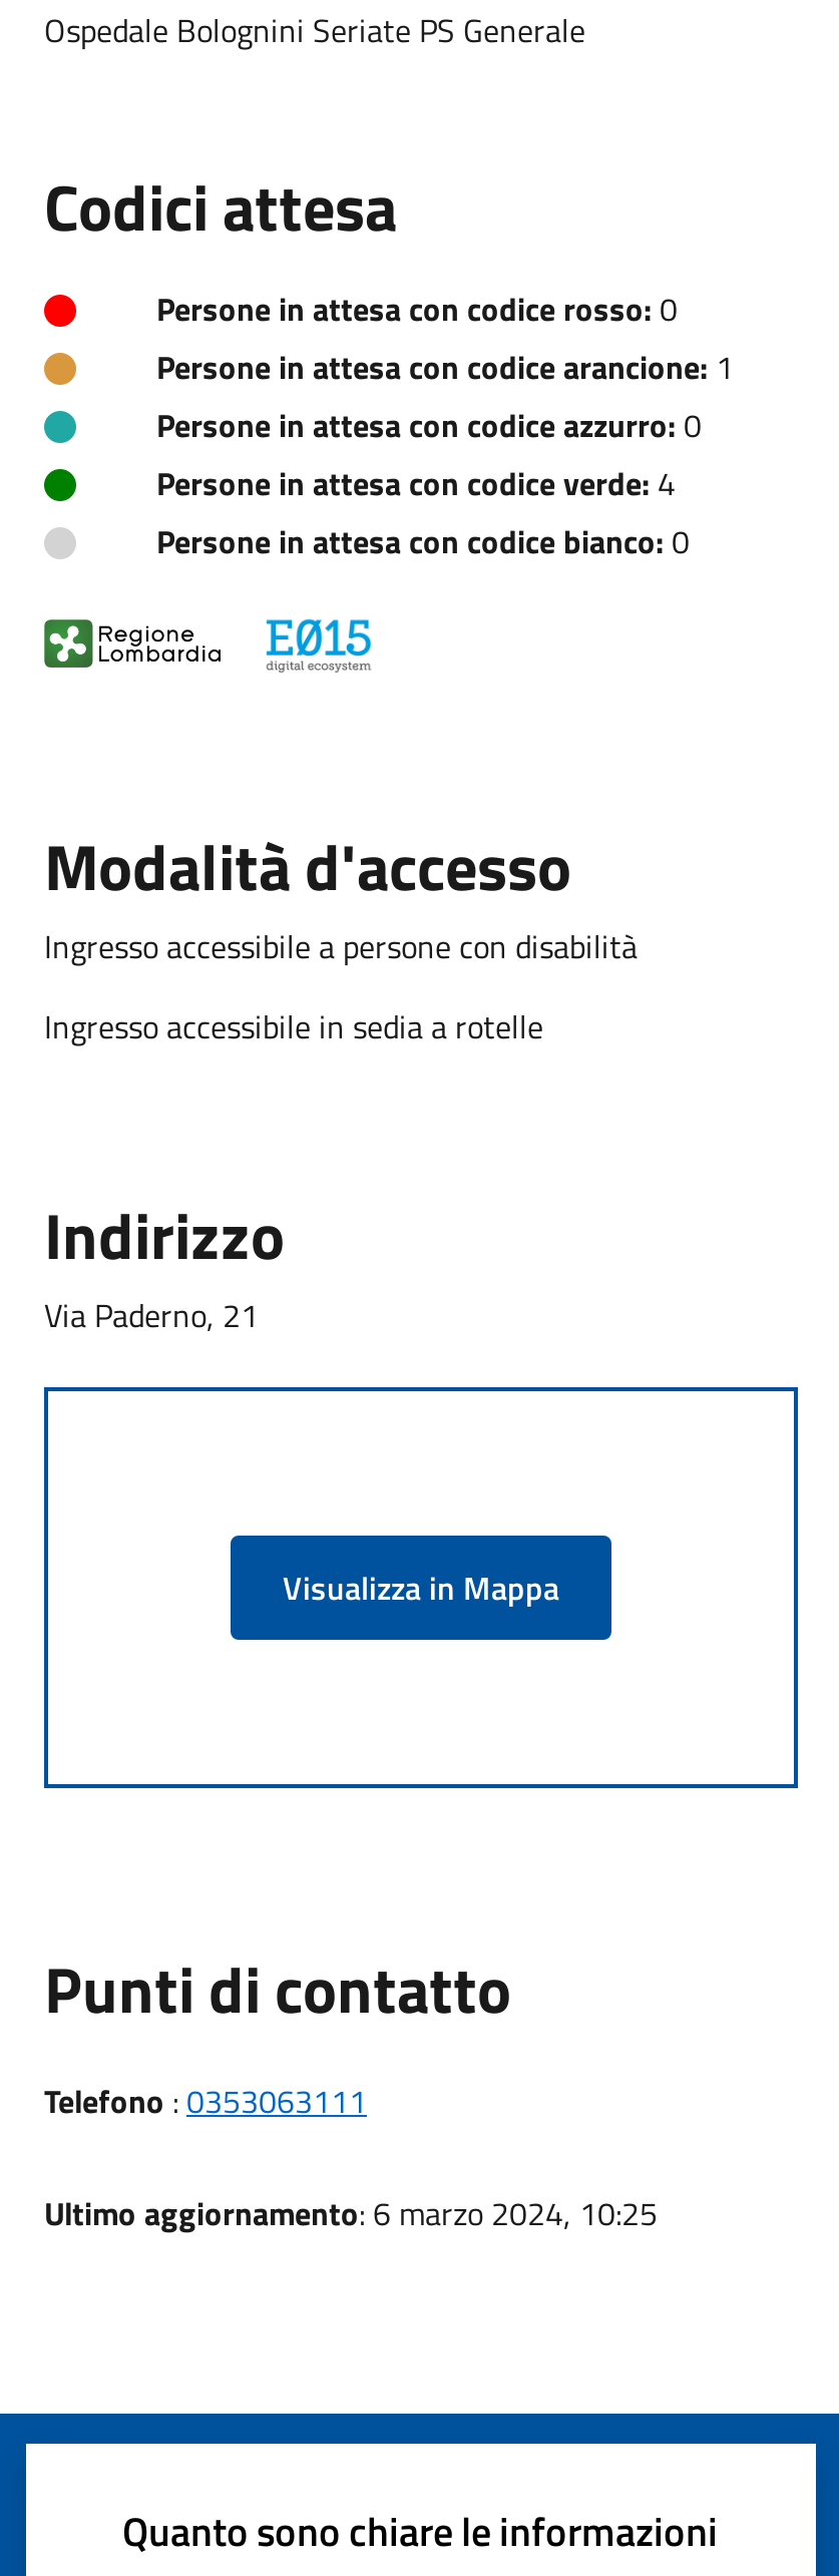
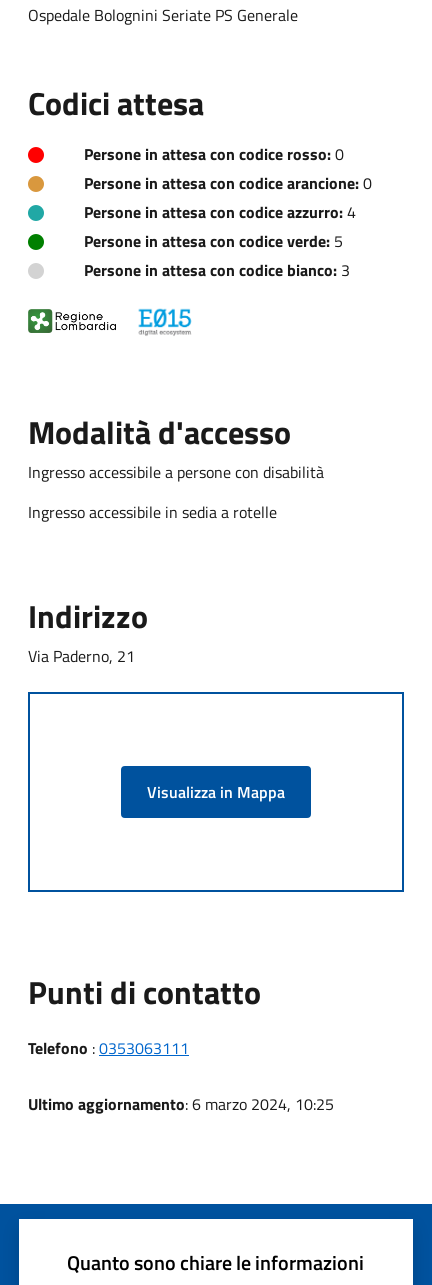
[156,342,734,390] Persone in attesa con codice arancione: 1 -> [84,171,372,195] Persone in attesa con codice arancione: 0
[156,400,702,448] Persone in attesa con codice azzurro: 0 -> [84,200,356,224] Persone in attesa con codice azzurro: 4
[156,458,676,507] Persone in attesa con codice verde: 4 -> [84,229,343,253] Persone in attesa con codice verde: 5
[156,517,690,565] Persone in attesa con codice bianco: 0 -> [84,258,350,282] Persone in attesa con codice bianco: 3

